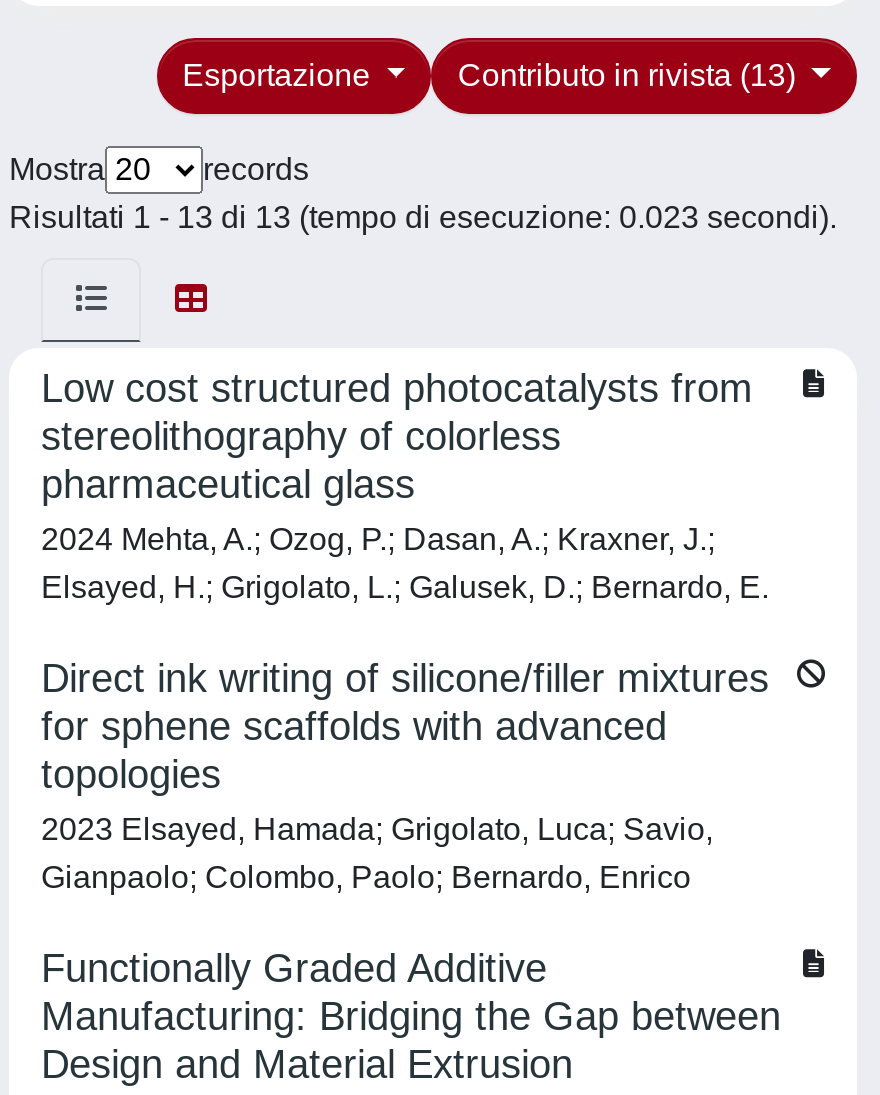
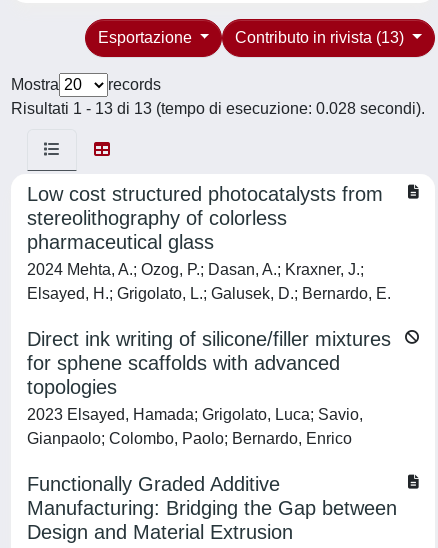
[9,200,837,234] Risultati 1 - 13 di 13 (tempo di esecuzione: 0.023 secondi). -> [11,100,425,117] Risultati 1 - 13 di 13 (tempo di esecuzione: 0.028 secondi).

